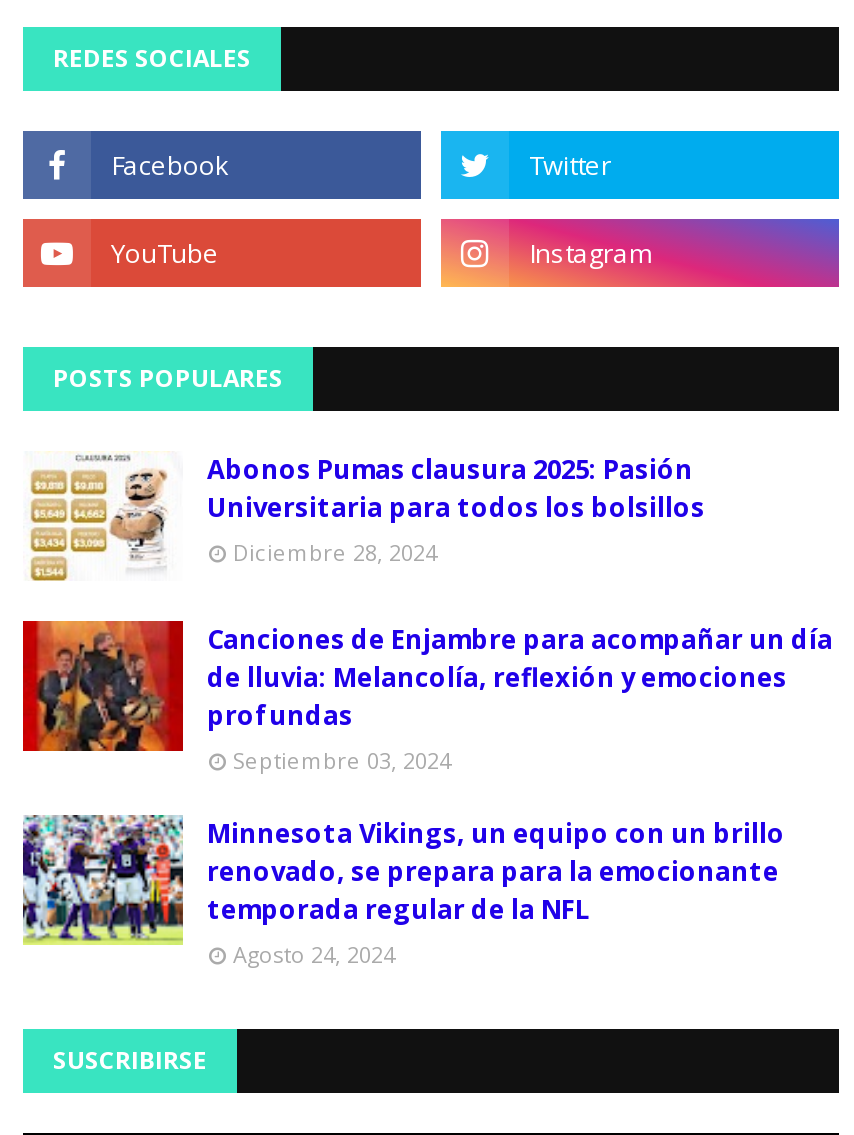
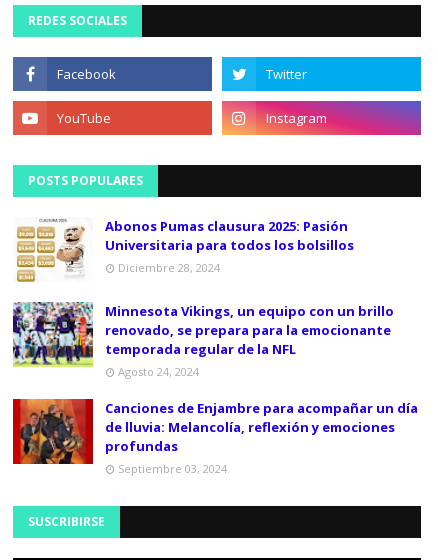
moved [21,619,833,776] -> [12,398,418,476]: [image] | Canciones de Enjambre para acompañar un día | de lluvia: Melancolía, reflexión y emociones | profundas | Septiembre 03, 2024
moved [19,811,785,970] -> [11,300,394,379]: [image] | Minnesota Vikings, un equipo con un brillo | renovado, se prepara para la emocionante | temporada regular de la NFL | Agosto 24, 2024

